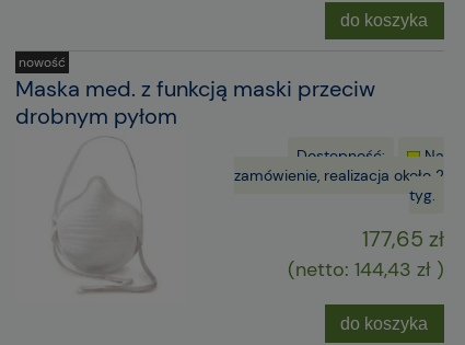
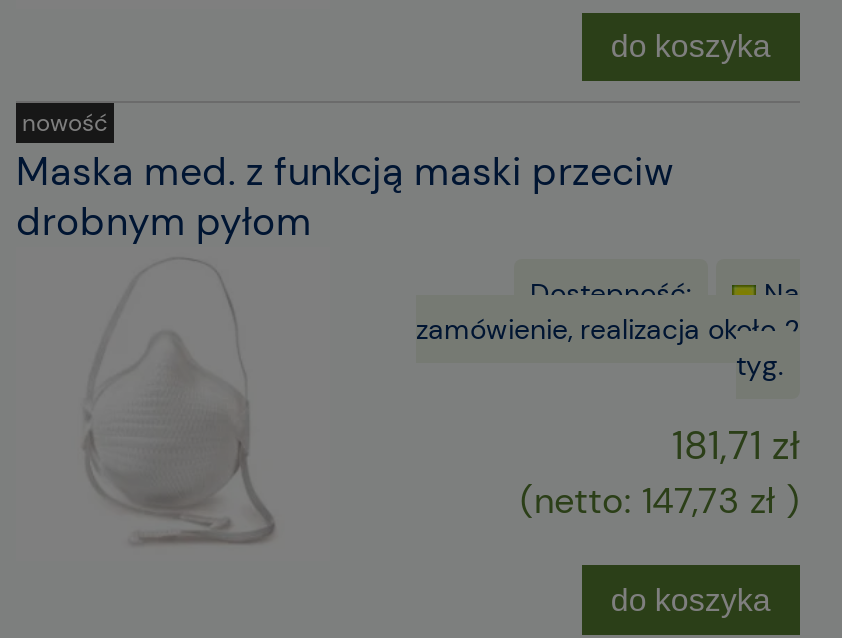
[362,226,444,253] 177,65 zł -> [672,422,800,472] 181,71 zł
[288,257,444,283] (netto: 144,43 zł) -> [520,478,800,526] (netto: 147,73 zł)

